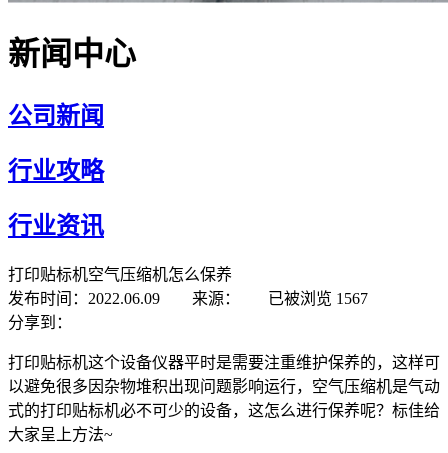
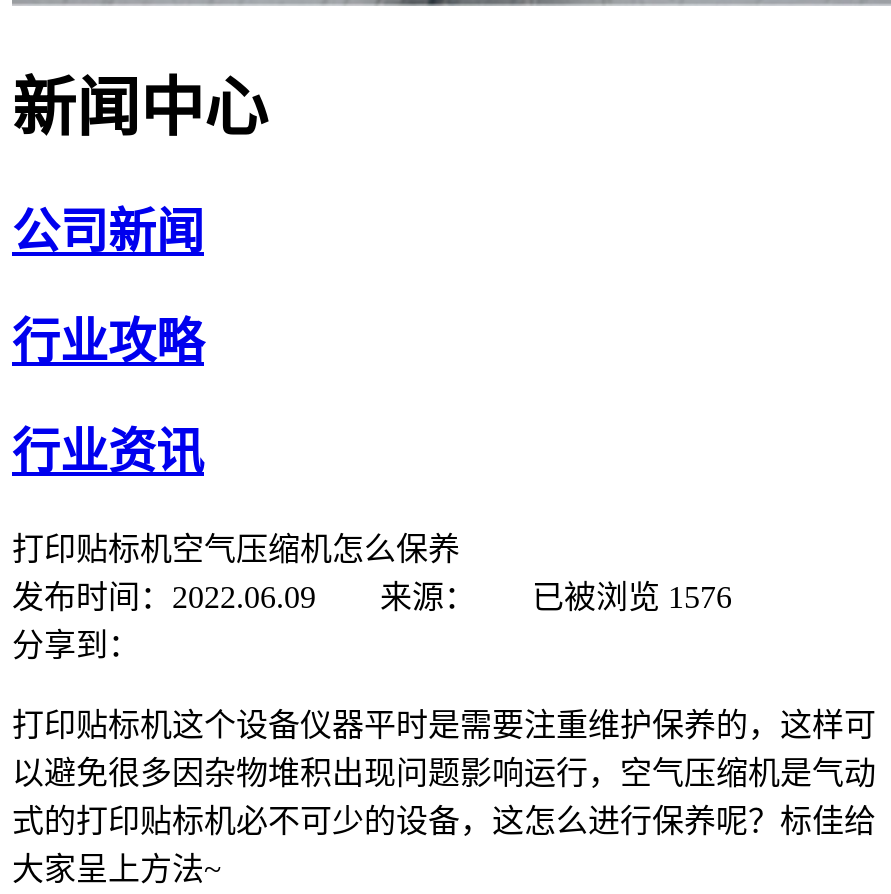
[8,290,368,307] 发布时间：2022.06.09 来源：已被浏览1567 -> [12,579,732,613] 发布时间：2022.06.09 来源：已被浏览1576

